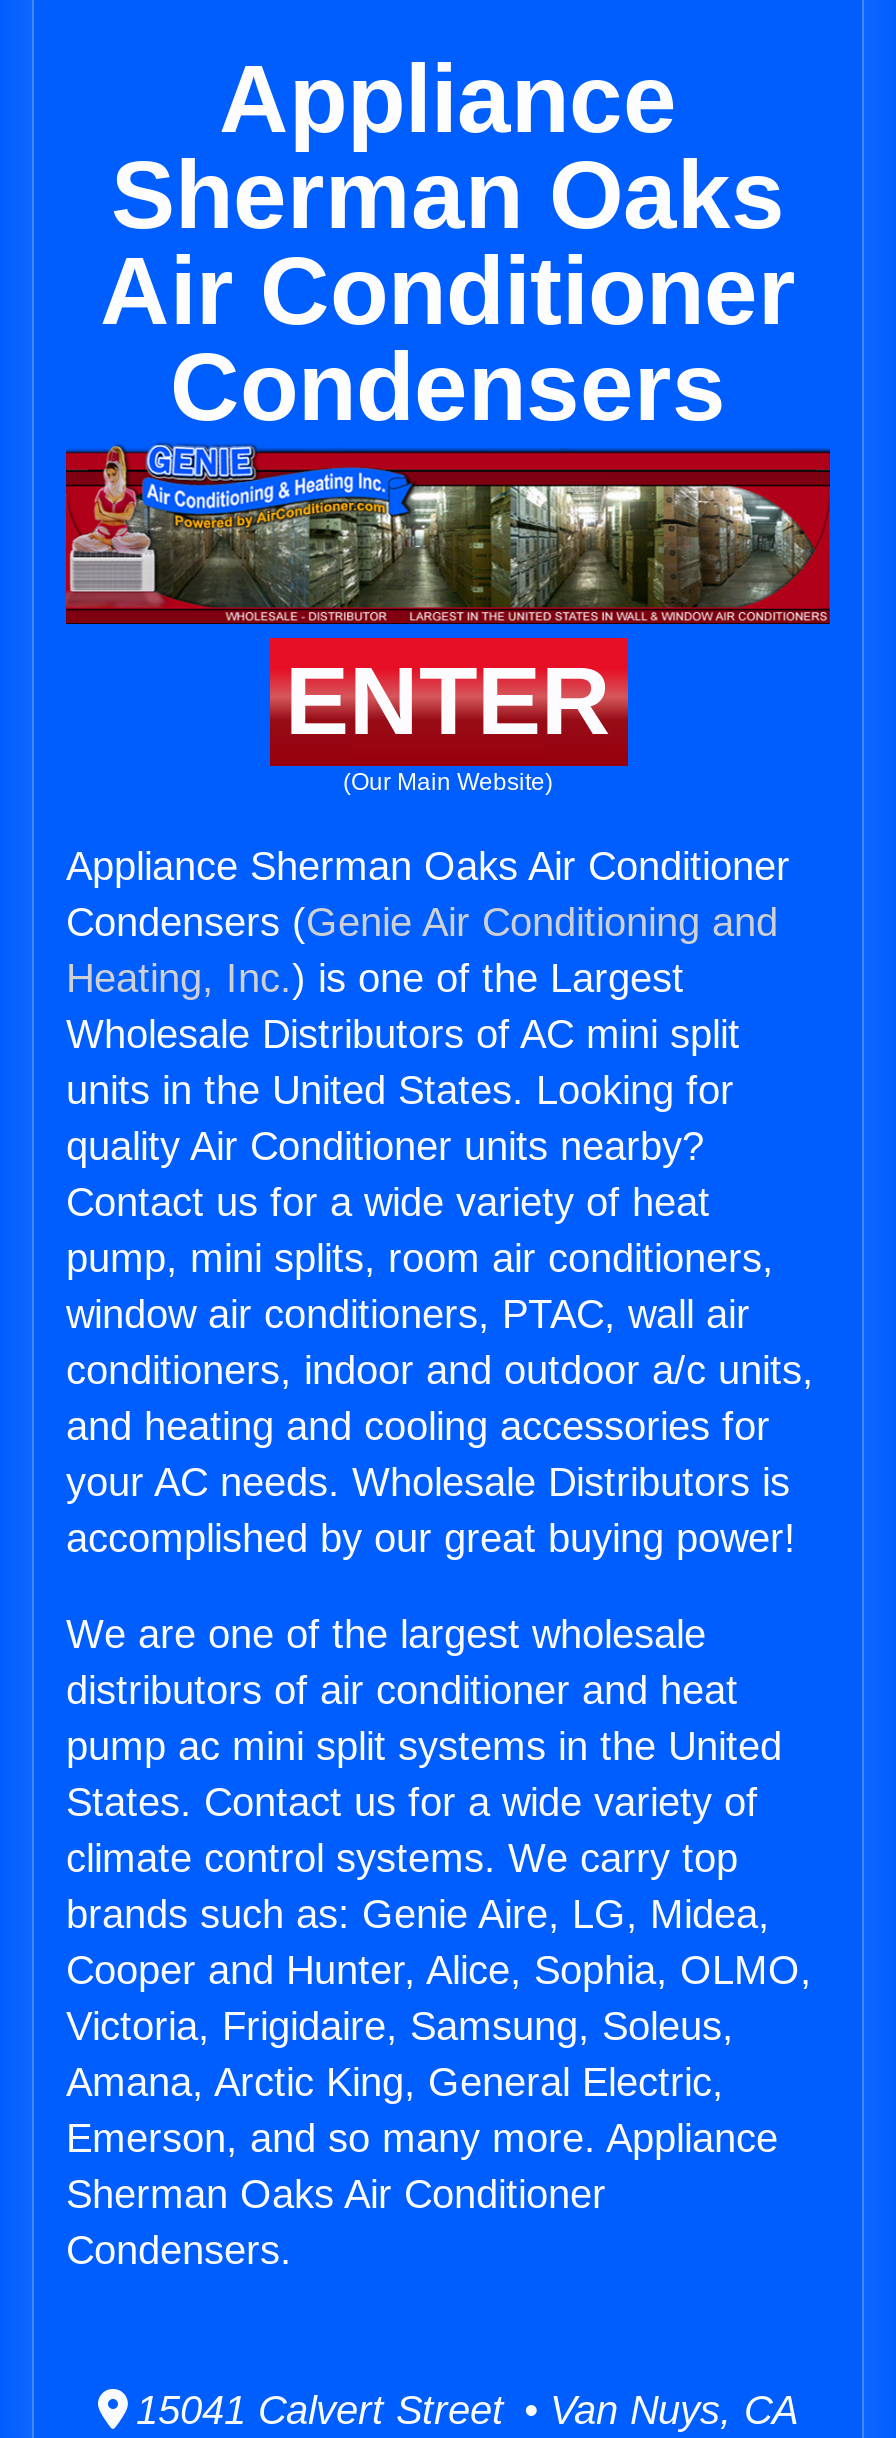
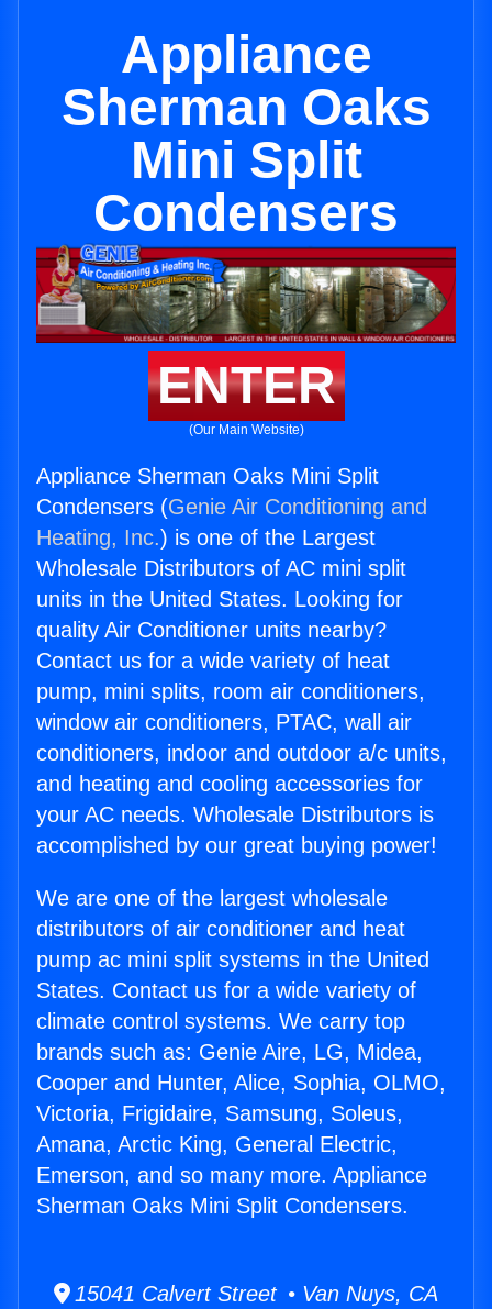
[100,238,796,344] Air Conditioner -> [130,131,362,189] Mini Split
[66,844,790,888] Appliance Sherman Oaks Air Conditioner -> [36,464,379,488] Appliance Sherman Oaks Mini Split
[66,2172,606,2272] Sherman Oaks Air Conditioner | Condensers. -> [36,1194,409,1218] Sherman Oaks Mini Split Condensers.

